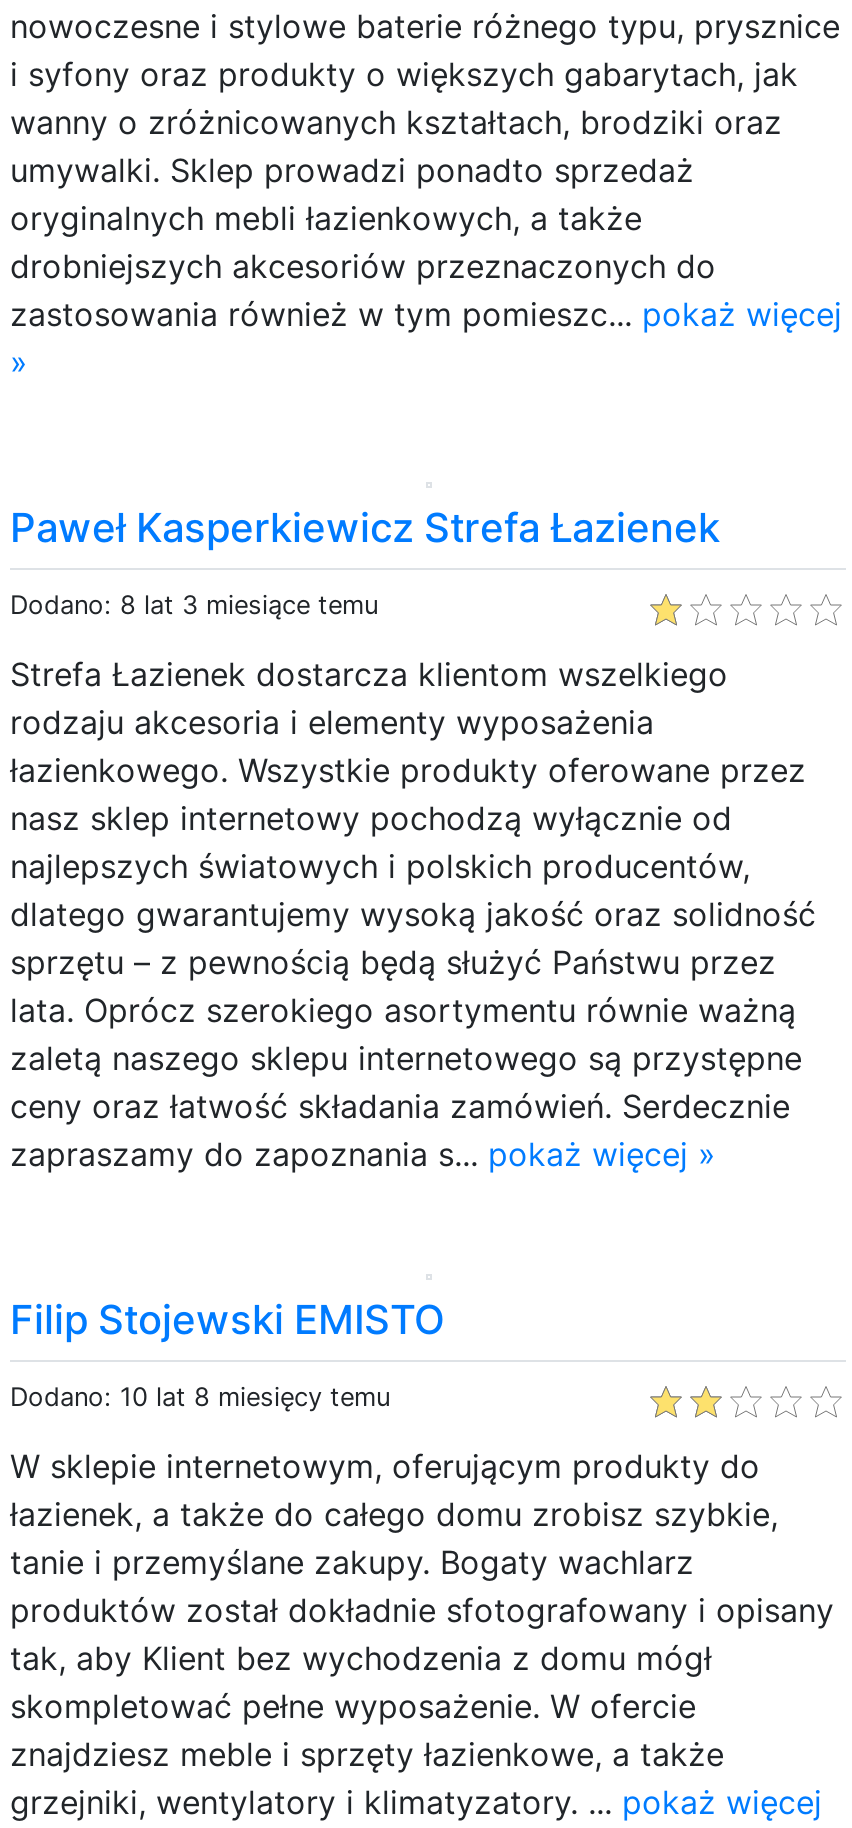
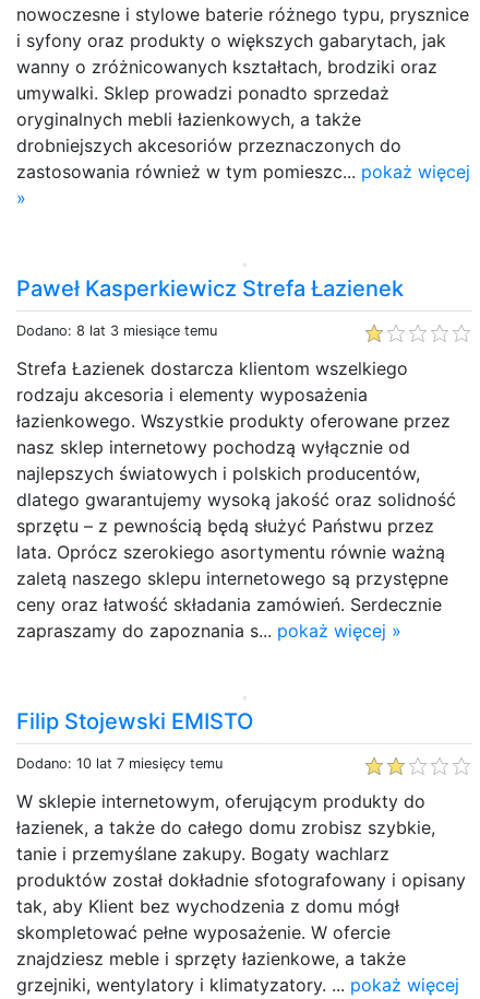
[10,1381,390,1411] Dodano: 10 lat 8 miesięcy temu -> [16,755,223,771] Dodano: 10 lat 7 miesięcy temu

